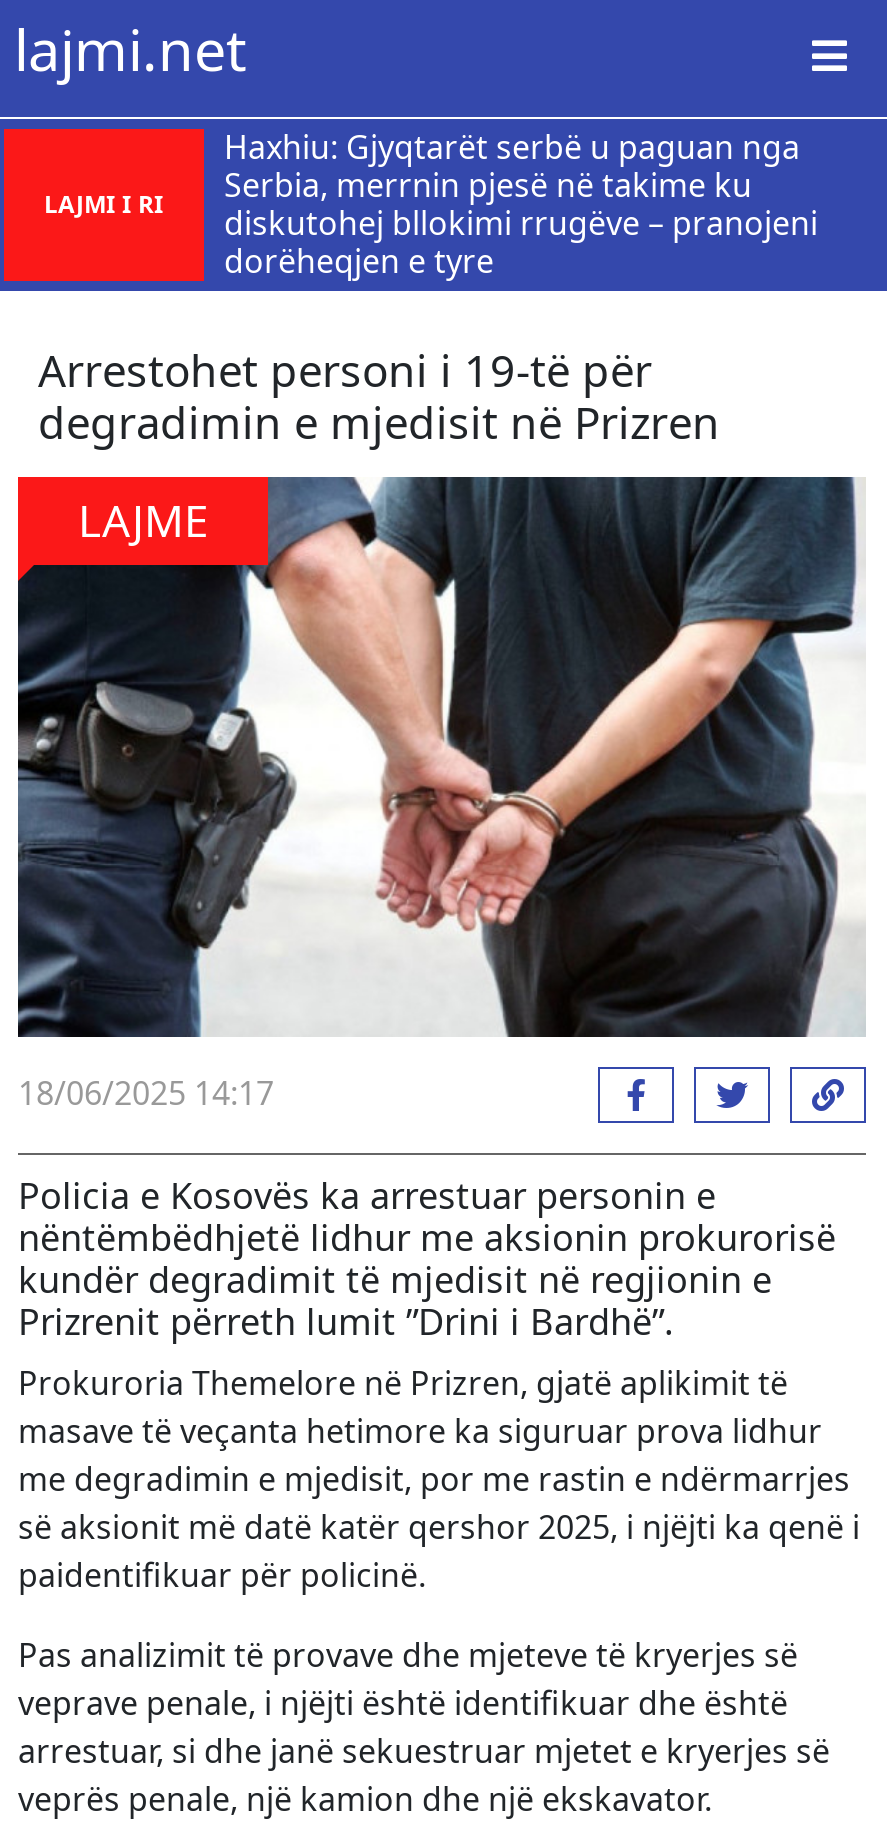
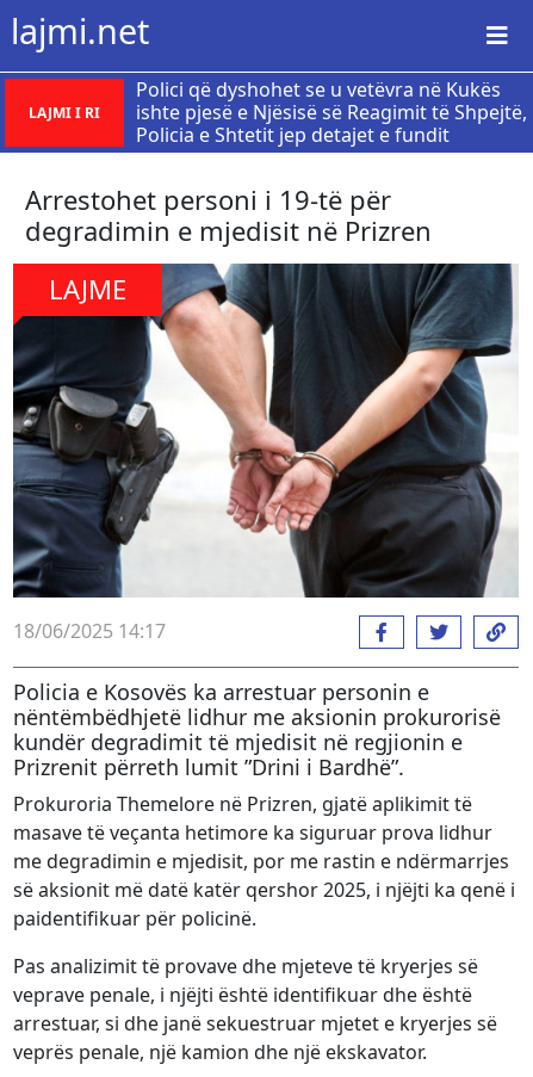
[224,125,818,283] Haxhiu: Gjyqtarët serbë u paguan nga | Serbia, merrnin pjesë në takime ku | diskutohej bllokimi rrugëve – pranojeni | dorëheqjen e tyre -> [136,76,527,148] Polici që dyshohet se u vetëvra në Kukës | ishte pjesë e Njësisë së Reagimit të Shpejtë, | Policia e Shtetit jep detajet e fundit

